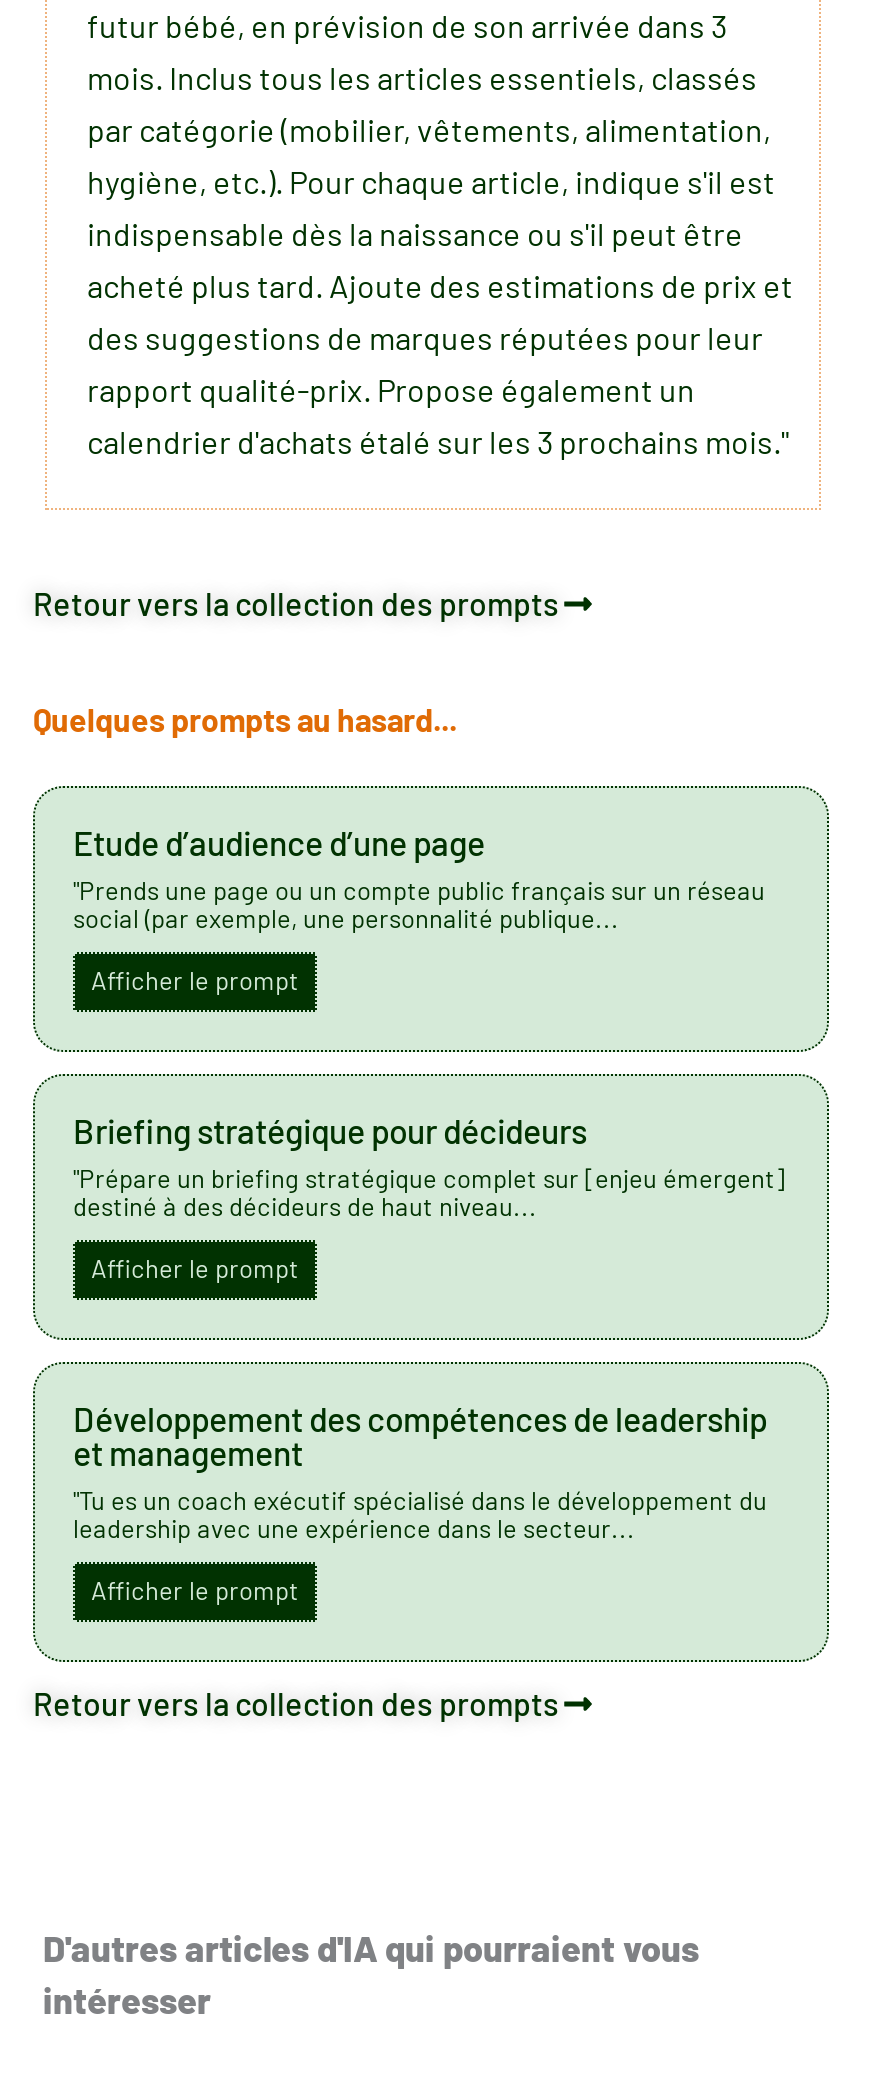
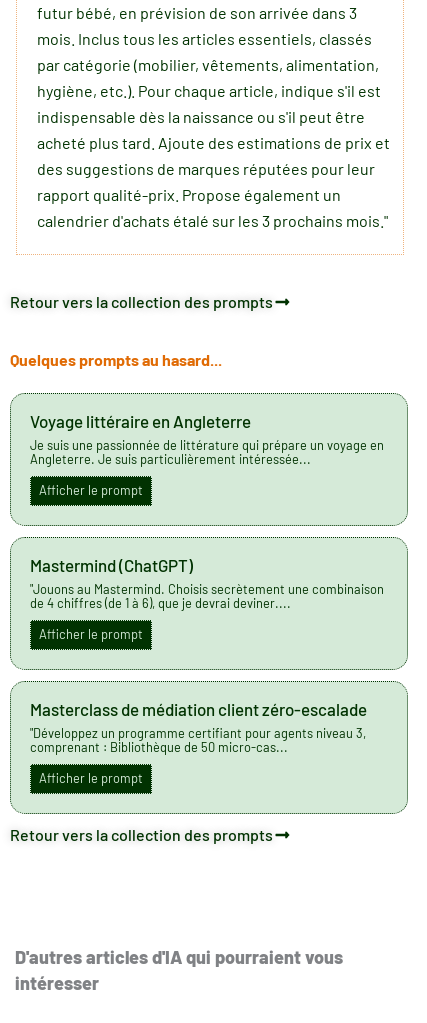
[73,823,765,935] Etude d’audience d’une page | "Prends une page ou un compte public français sur un réseau | social (par exemple, une personnalité publique... -> [30,411,384,467] Voyage littéraire en Angleterre | Je suis une passionnée de littérature qui prépare un voyage en | Angleterre. Je suis particulièrement intéressée...
[73,1111,785,1223] Briefing stratégique pour décideurs | "Prépare un briefing stratégique complet sur [enjeu émergent] | destiné à des décideurs de haut niveau... -> [30,555,384,611] Mastermind (ChatGPT) | "Jouons au Mastermind. Choisis secrètement une combinaison | de 4 chiffres (de 1 à 6), que je devrai deviner....
[73,1399,767,1545] Développement des compétences de leadership | et management | "Tu es un coach exécutif spécialisé dans le développement du | leadership avec une expérience dans le secteur... -> [30,699,367,755] Masterclass de médiation client zéro-escalade | "Développez un programme certifiant pour agents niveau 3, | comprenant : Bibliothèque de 50 micro-cas...

